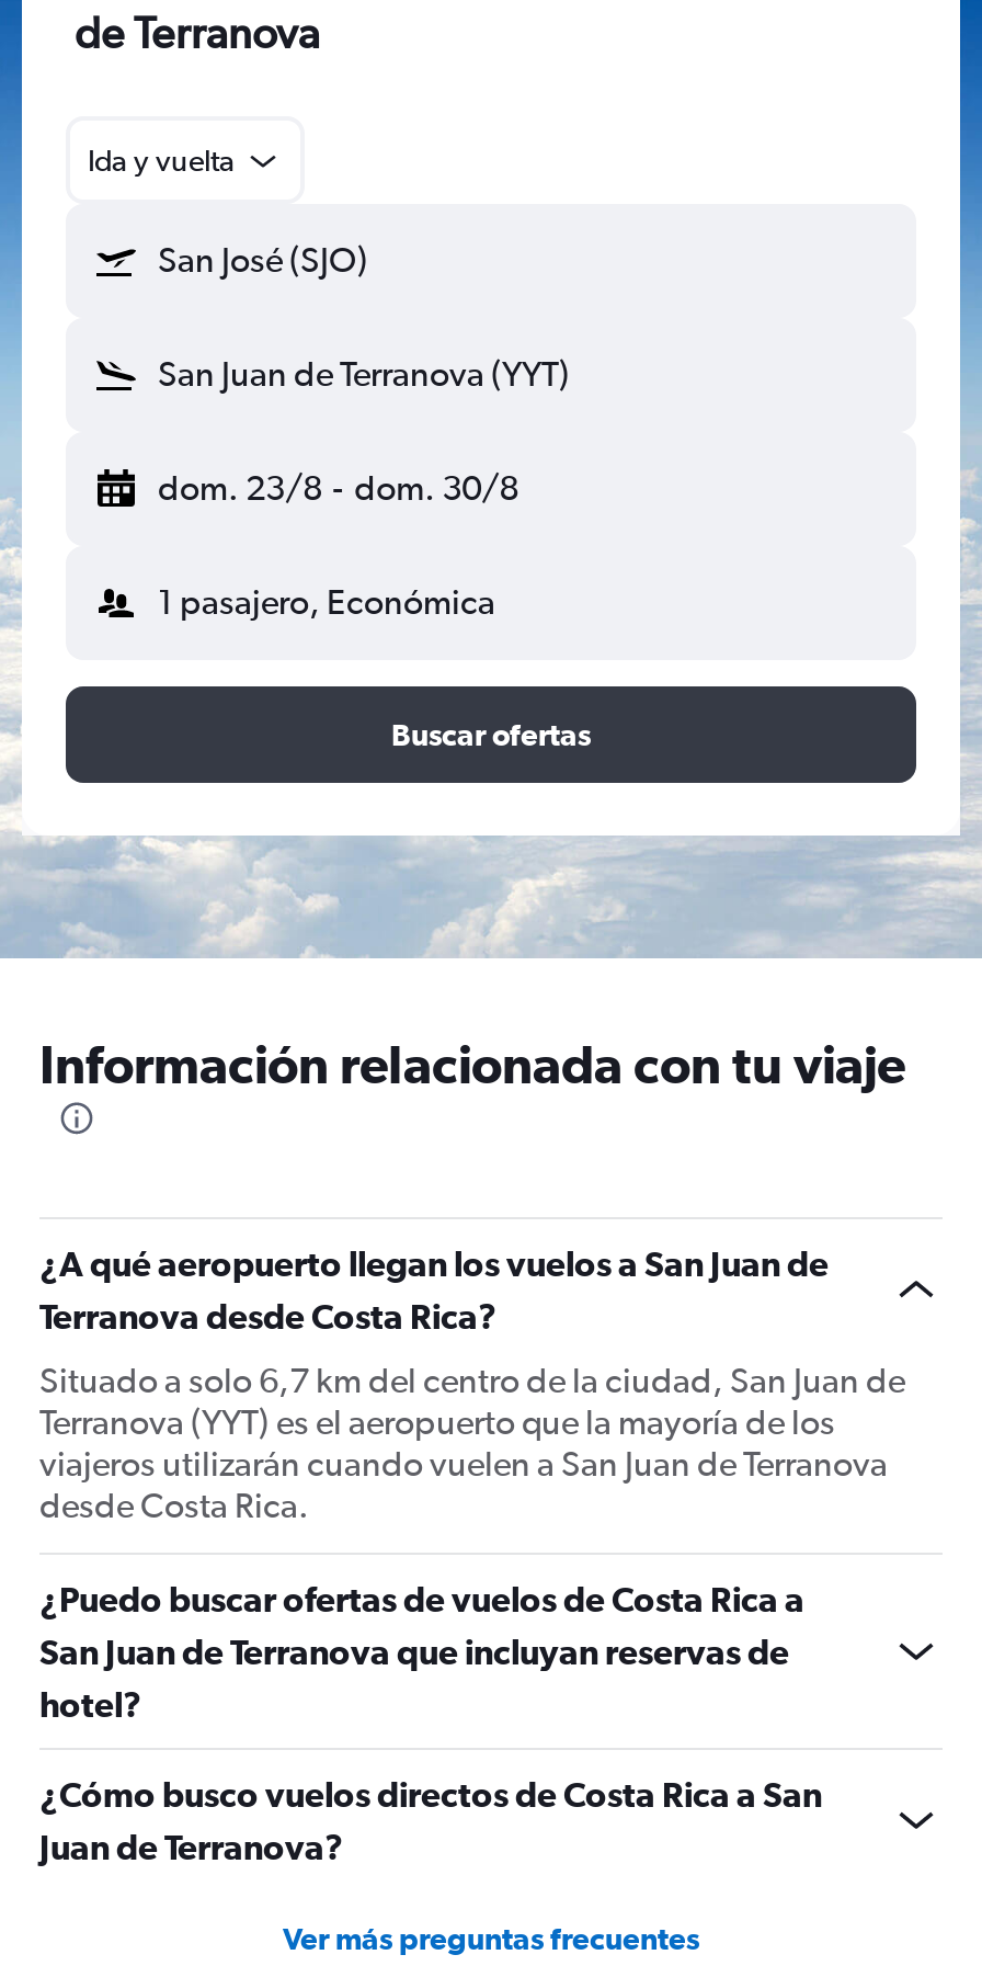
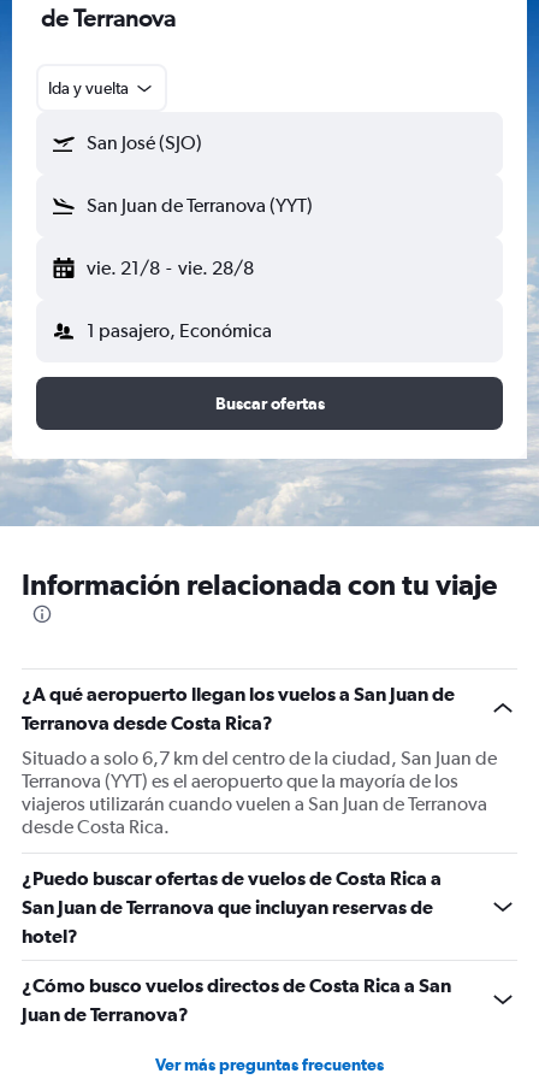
[158,467,519,509] dom. 23/8 - dom. 30/8 -> [87,256,253,279] vie. 21/8 - vie. 28/8

